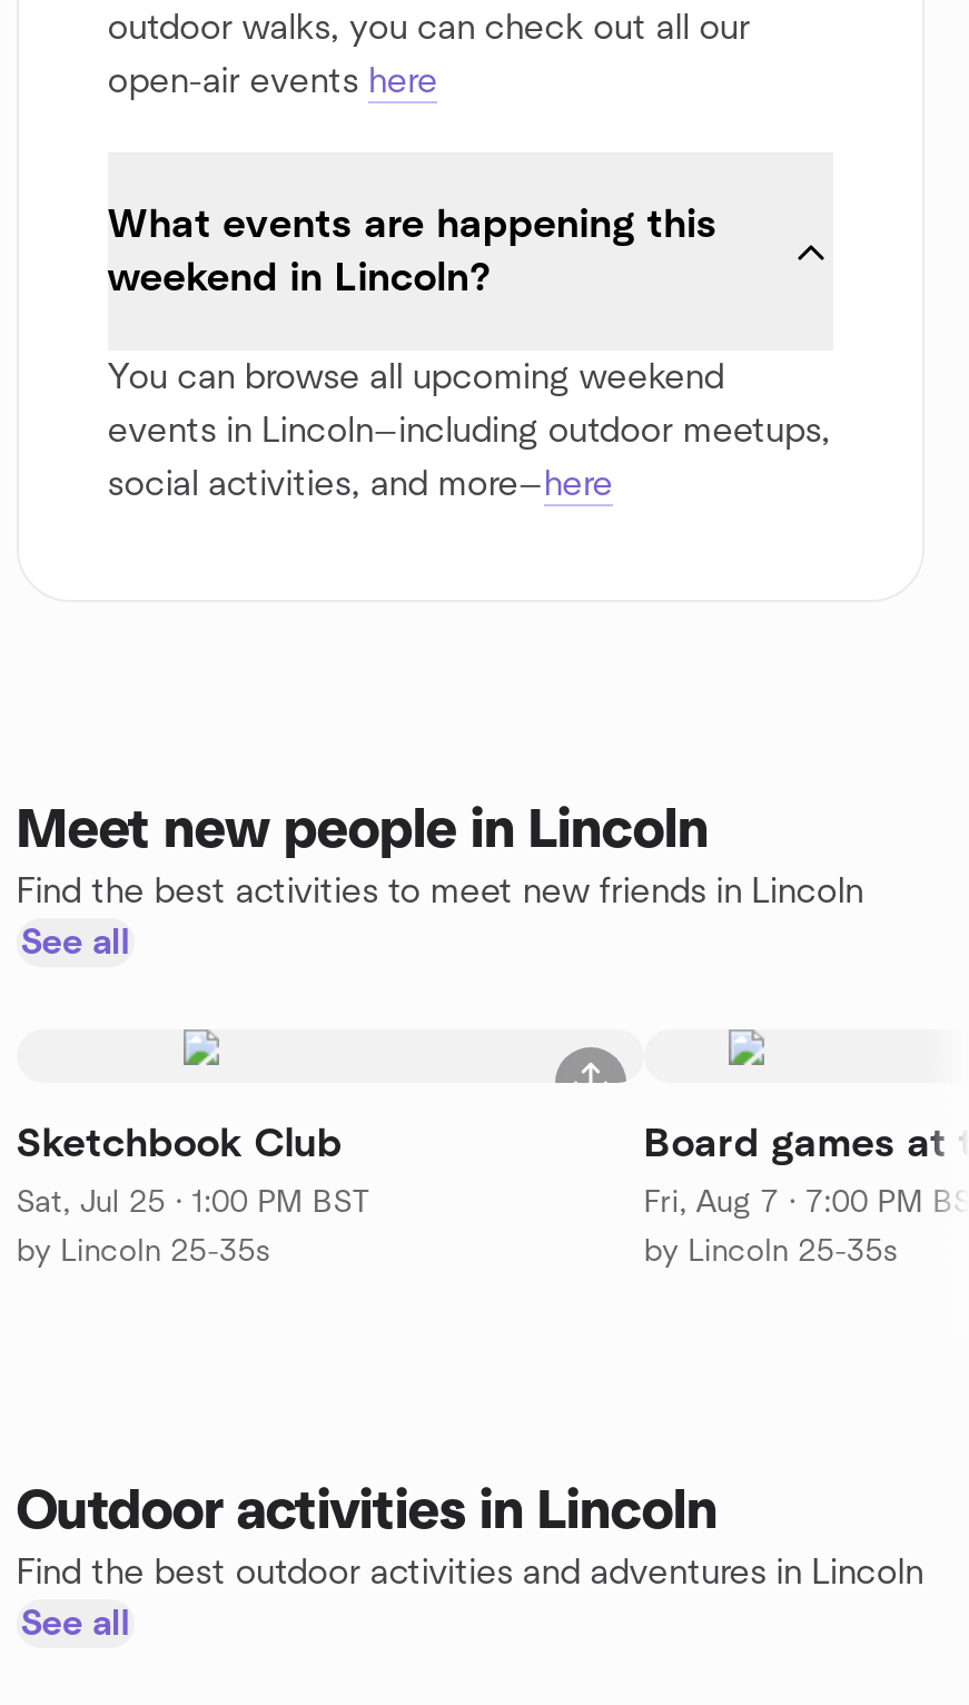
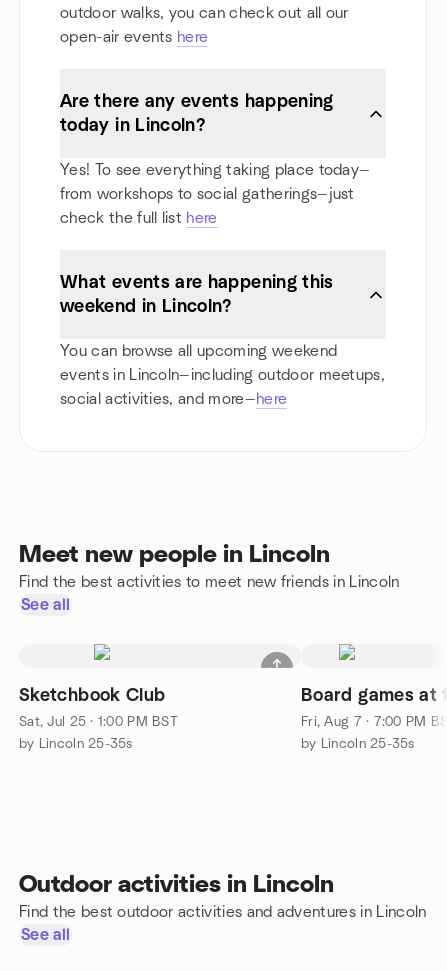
none -> [60,93,370,226] Are there any events happening | today in Lincoln? | Yes! To see everything taking place today— | from workshops to social gatherings—just | check the full list here

